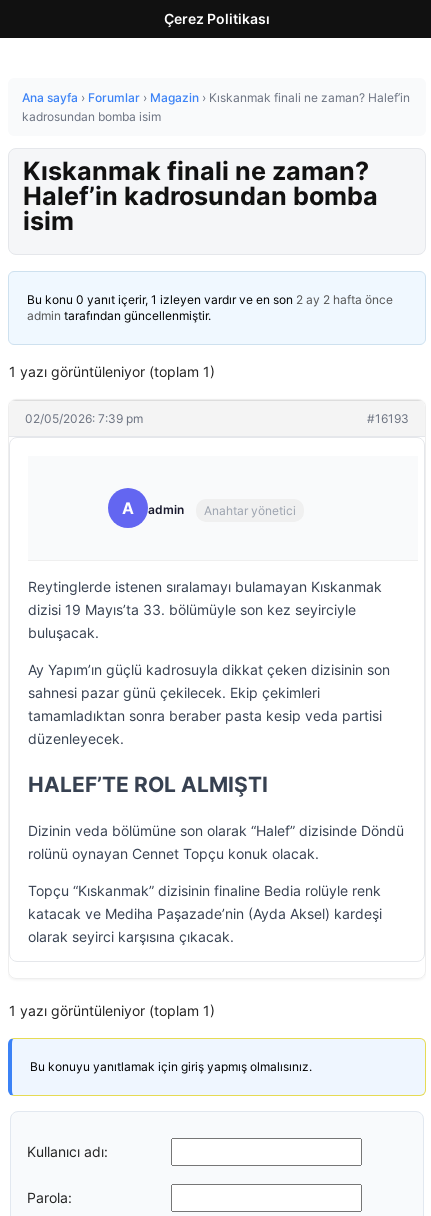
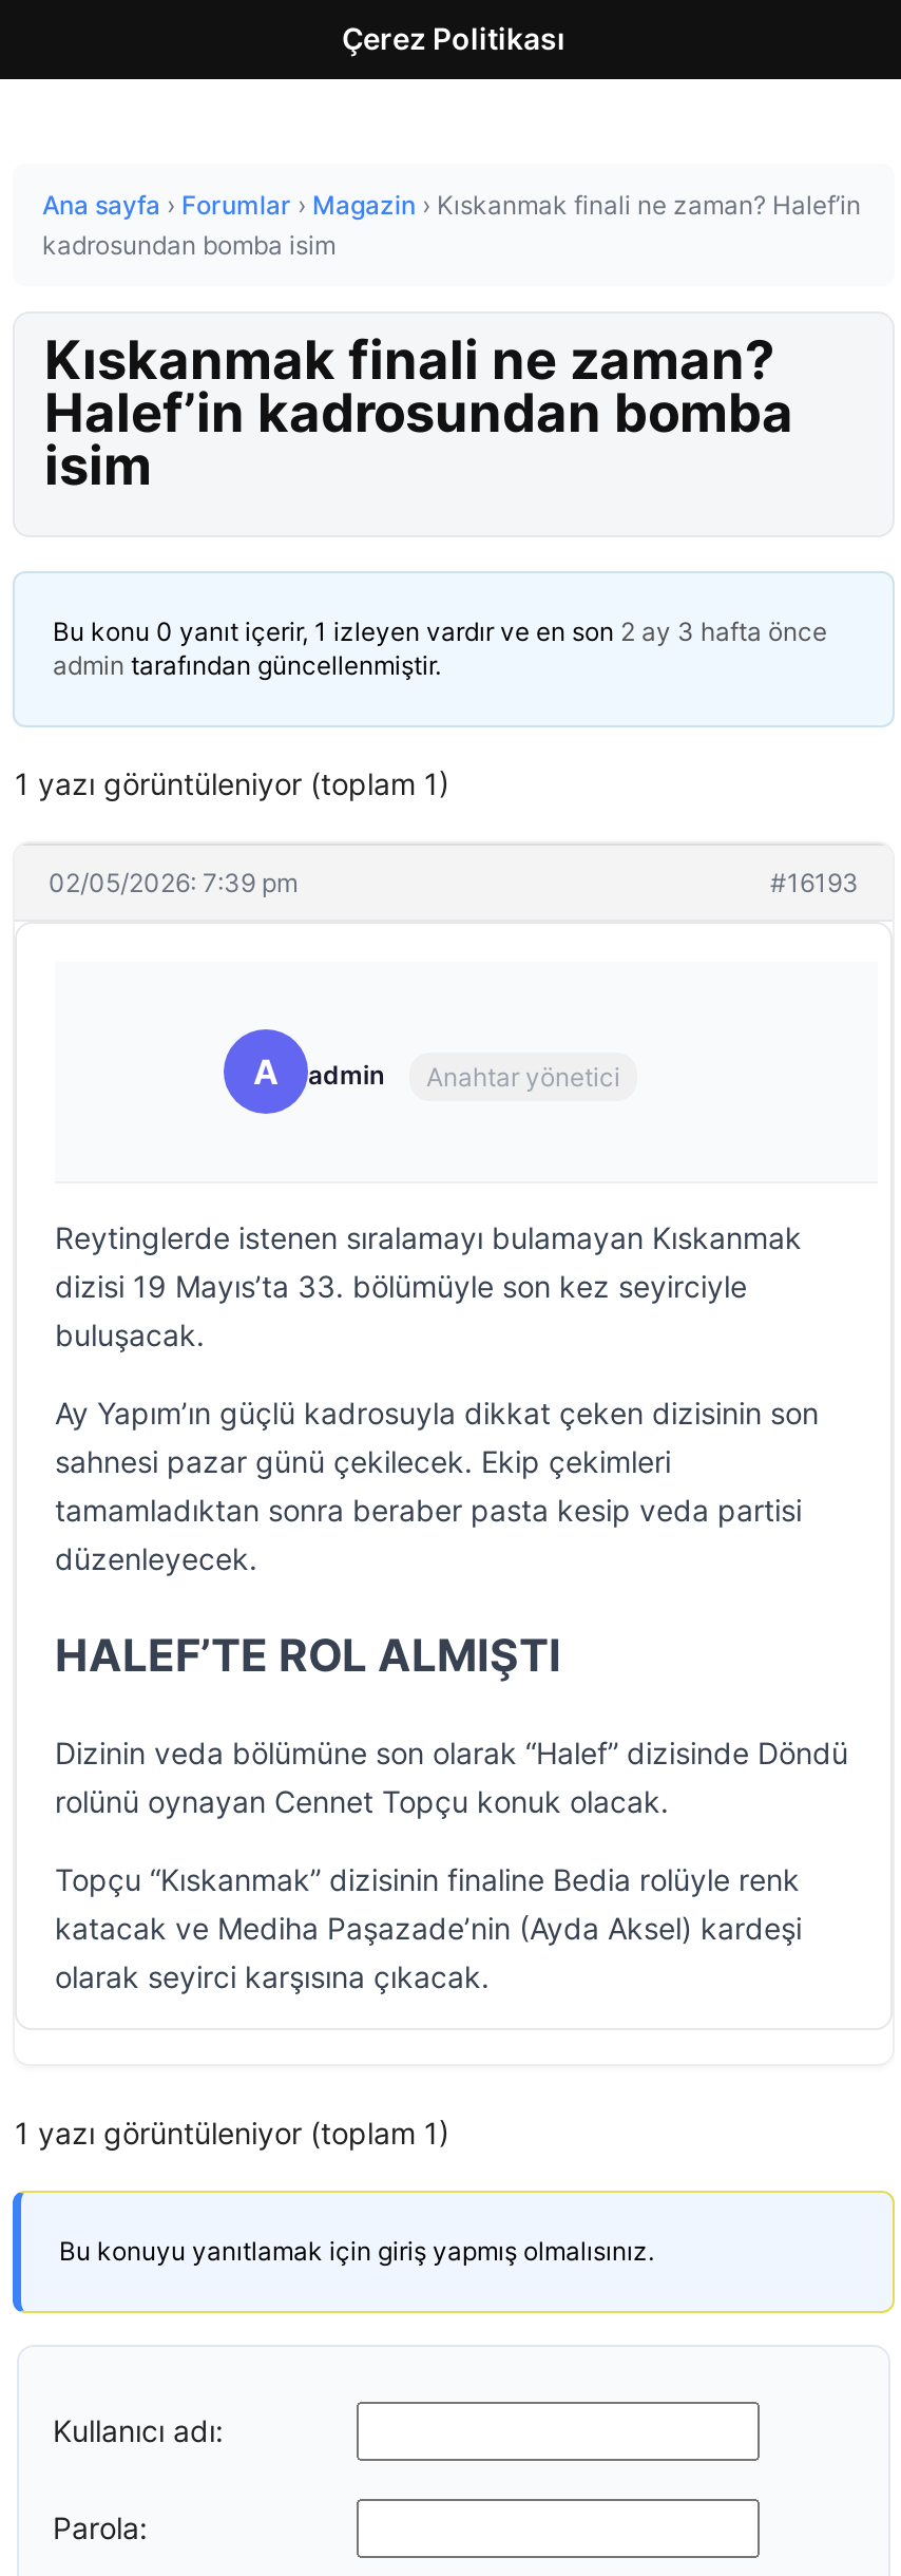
[27,292,393,307] Bu konu 0 yanıt içerir, 1 izleyen vardır ve en son 2 ay 2 hafta önce -> [53,615,827,647] Bu konu 0 yanıt içerir, 1 izleyen vardır ve en son 2 ay 3 hafta önce

